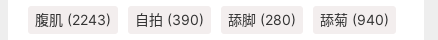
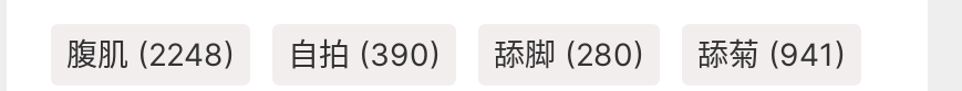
[35,11,111,28] 腹肌(2243) -> [66,35,235,72] 腹肌(2248)
[320,11,389,28] 舔菊(940) -> [697,35,846,72] 舔菊(941)

